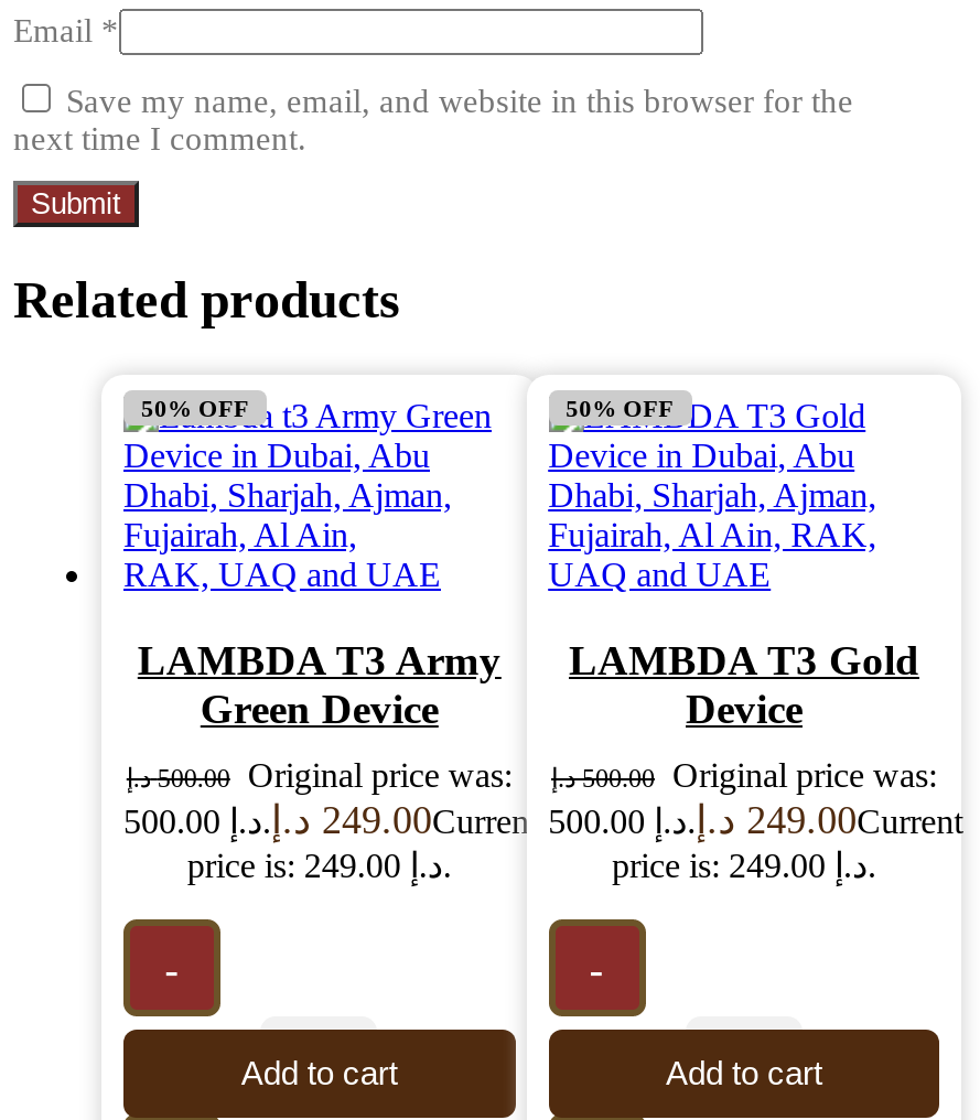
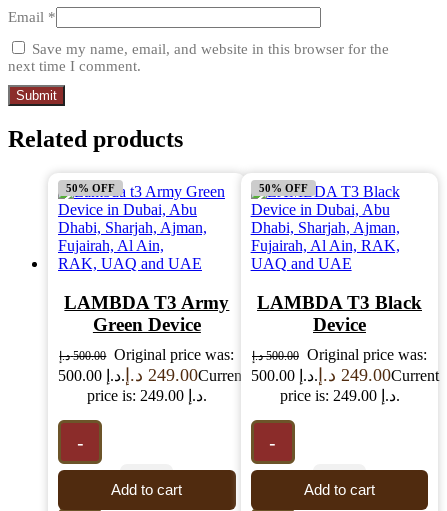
[569,637,919,683] LAMBDA T3 Gold -> [257,292,422,313] LAMBDA T3 Black

